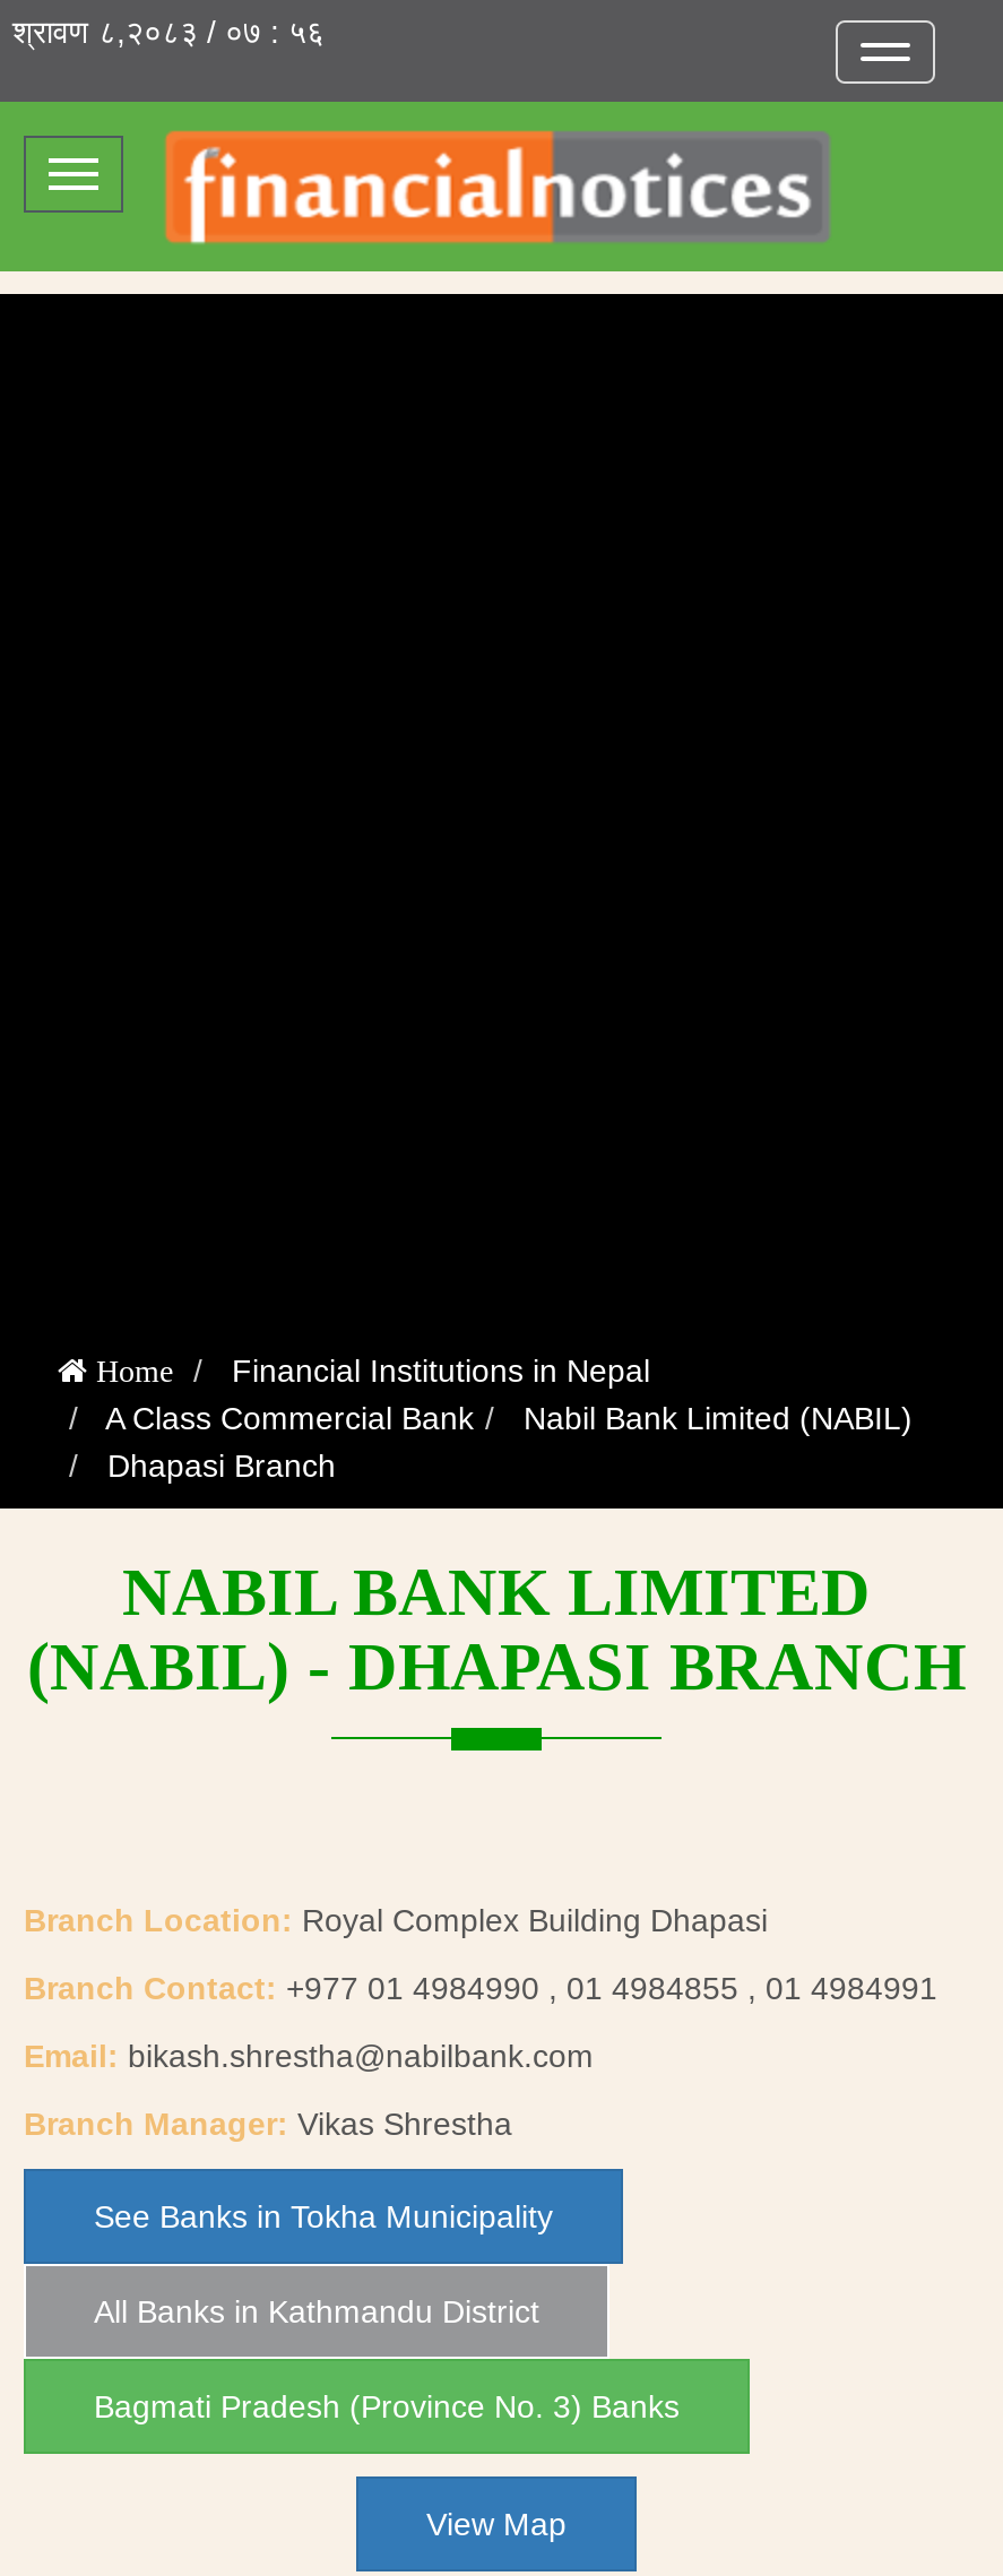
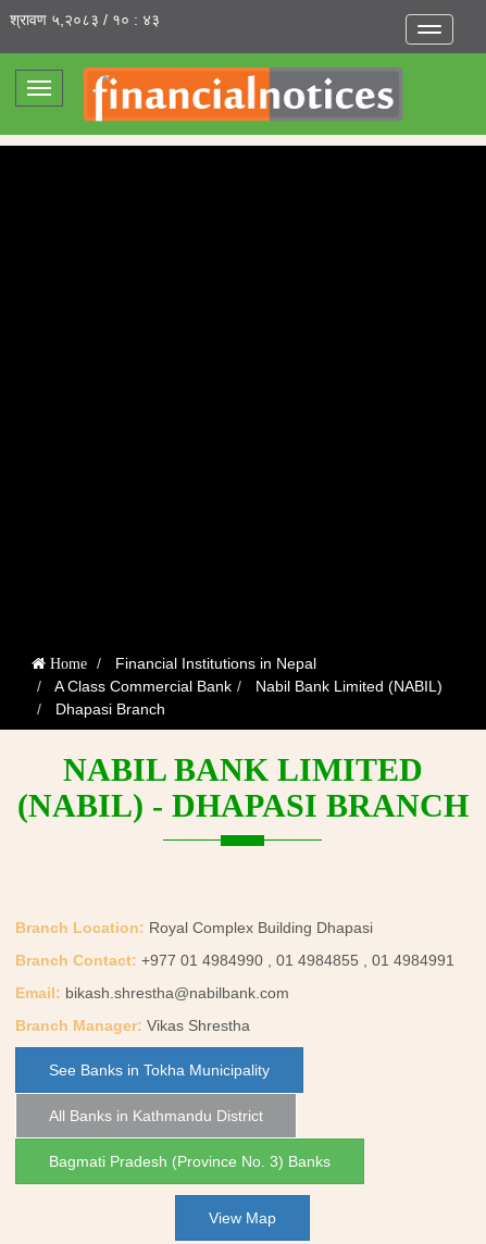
[12,14,325,50] श्रावण ८,२०८३ / ०७ : ५६ -> [10,11,160,28] श्रावण ५,२०८३ / १० : ४३

